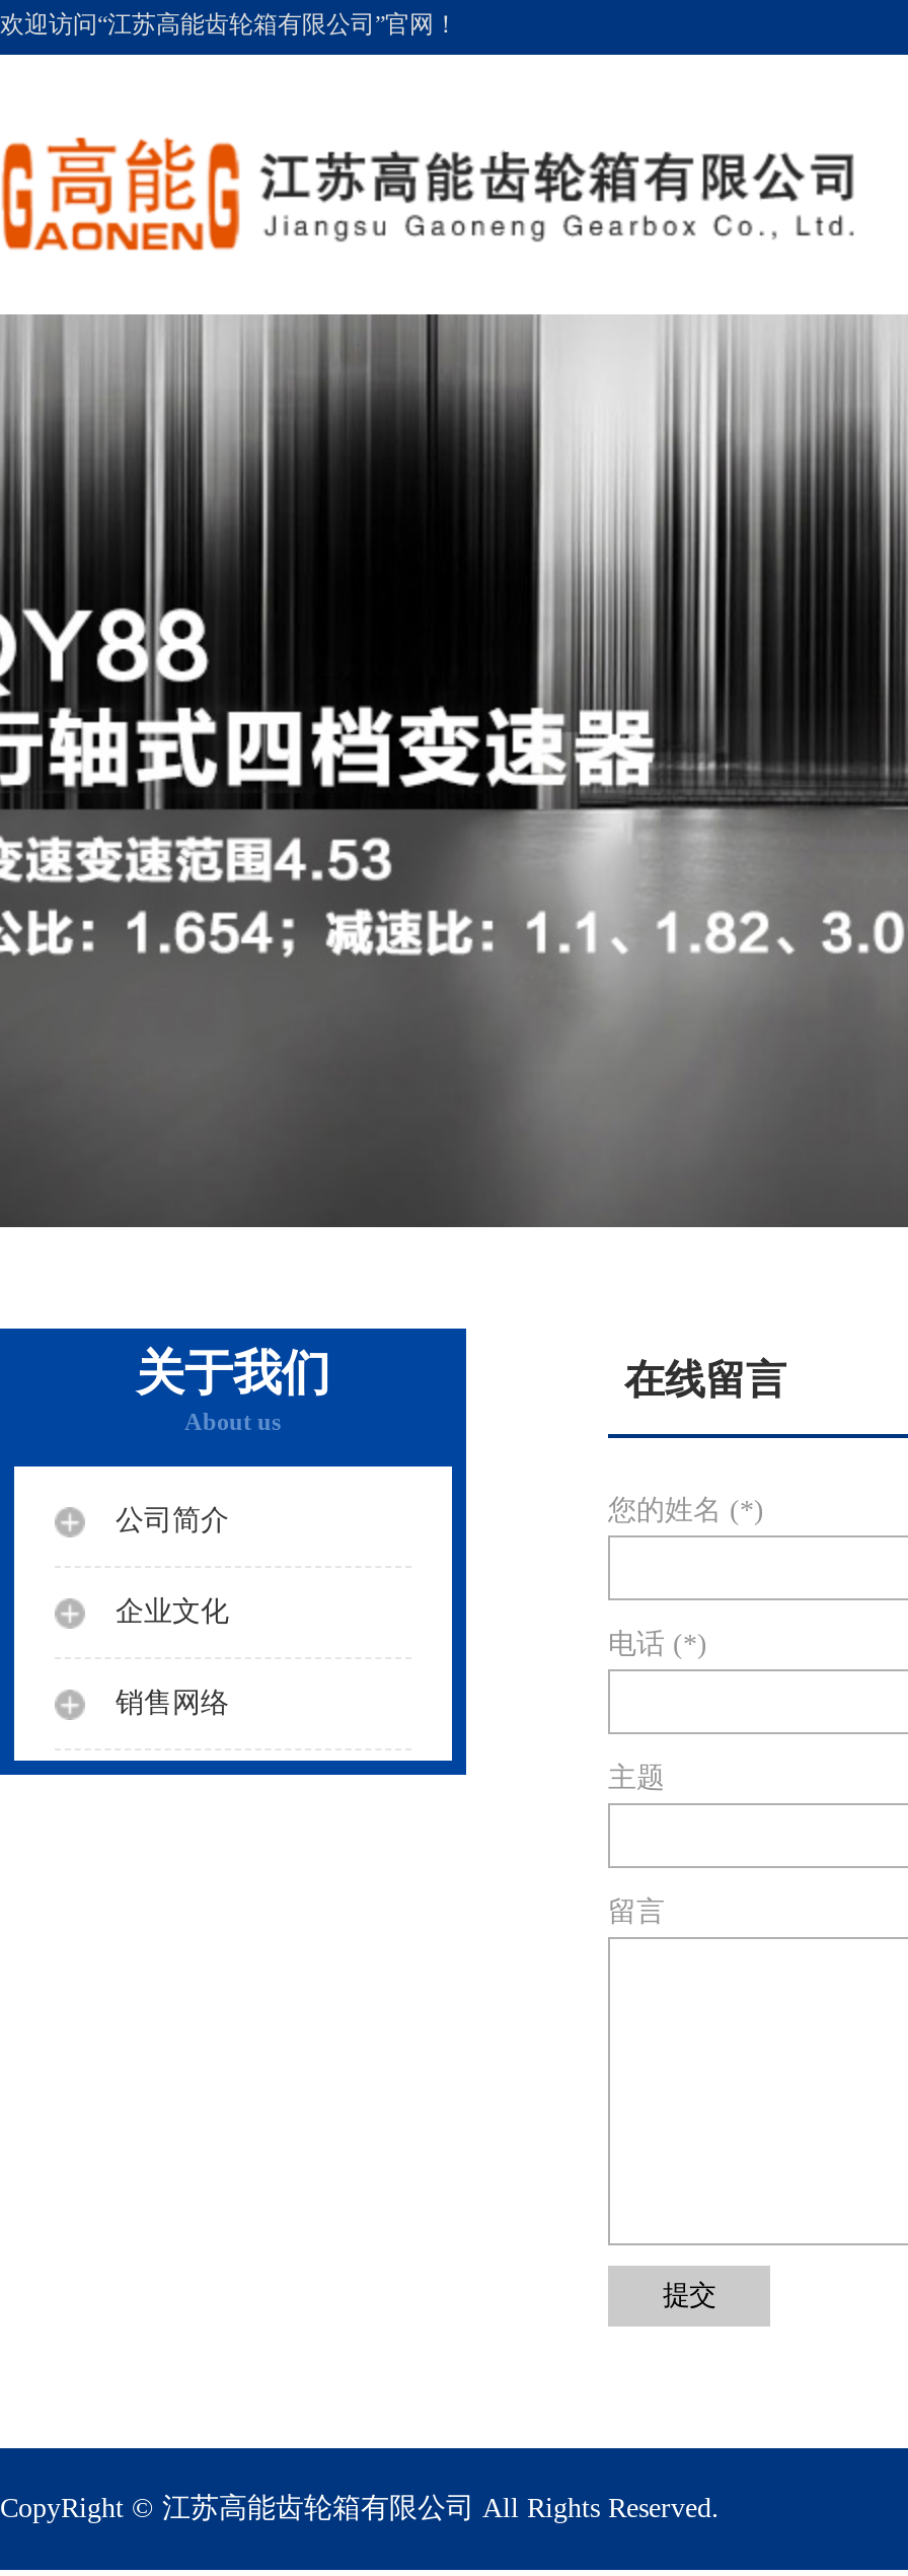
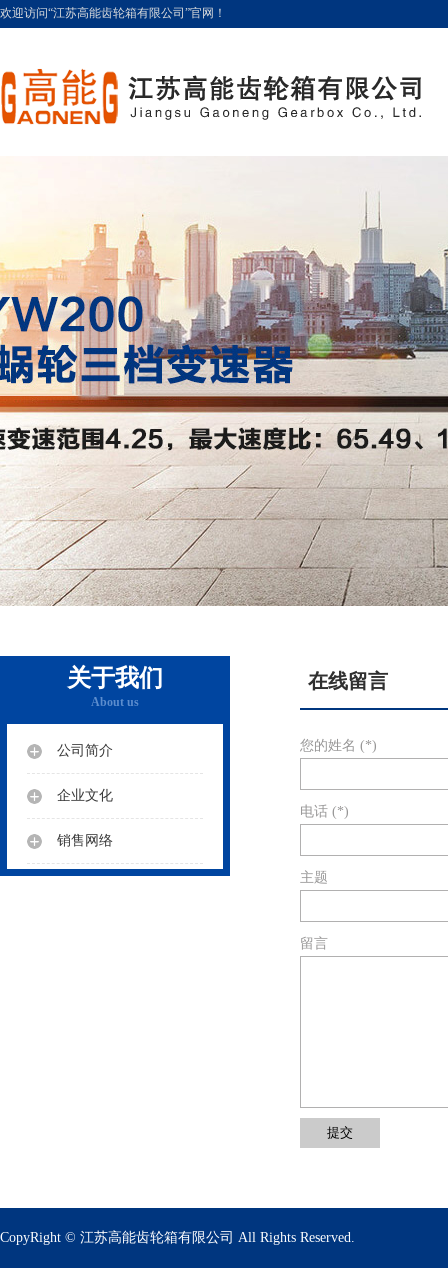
[6,312,902,1229] [image] -> [3,156,445,606] [image]

